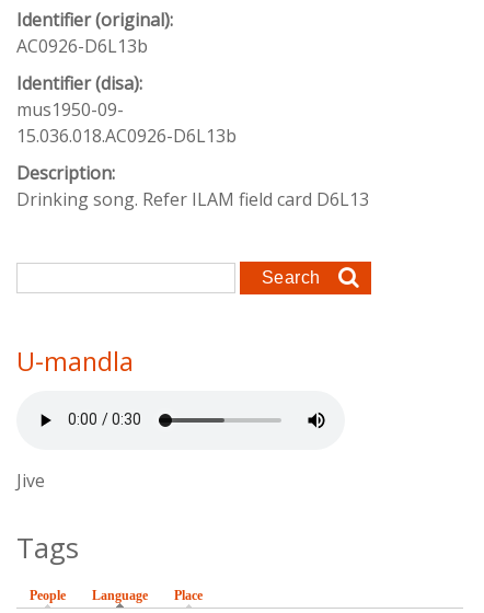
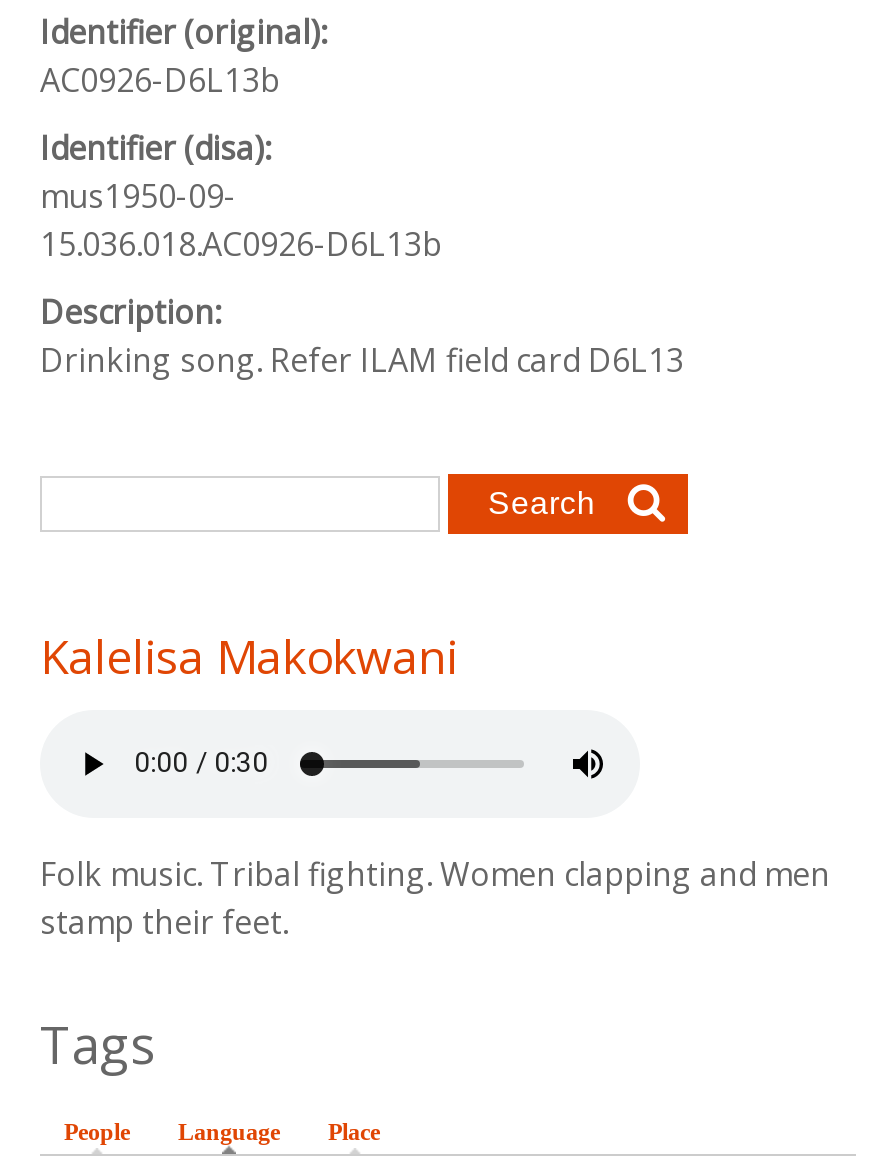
[16,344,134,379] U-mandla -> [40,625,458,689] Kalelisa Makokwani
[16,469,45,493] Jive -> [40,852,830,944] Folk music. Tribal fighting. Women clapping and men | stamp their feet.

